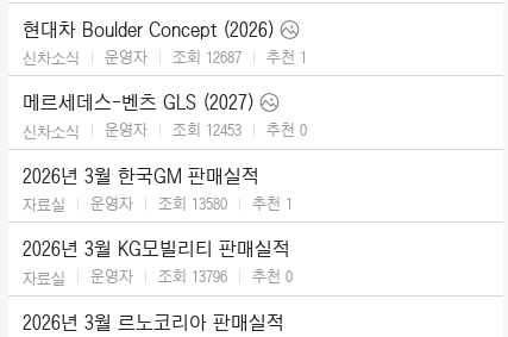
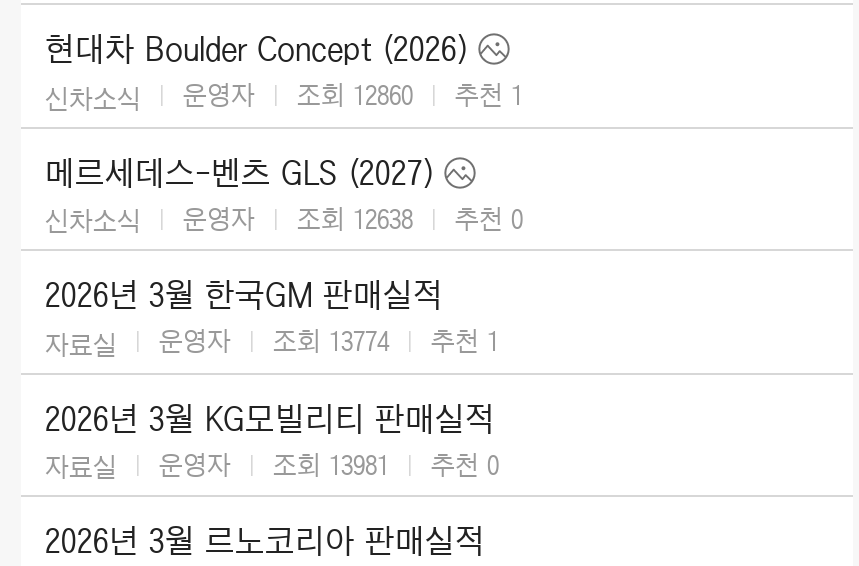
[23,46,307,68] 신차소식 운영자 조회 12687 추천 1 -> [45,78,523,115] 신차소식 운영자 조회 12860 추천 1
[23,120,307,142] 신차소식 운영자 조회 12453 추천 0 -> [45,201,523,238] 신차소식 운영자 조회 12638 추천 0
[23,193,293,215] 자료실 운영자 조회 13580 추천 1 -> [45,324,499,361] 자료실 운영자 조회 13774 추천 1
[23,266,293,288] 자료실 운영자 조회 13796 추천 0 -> [45,447,499,484] 자료실 운영자 조회 13981 추천 0

